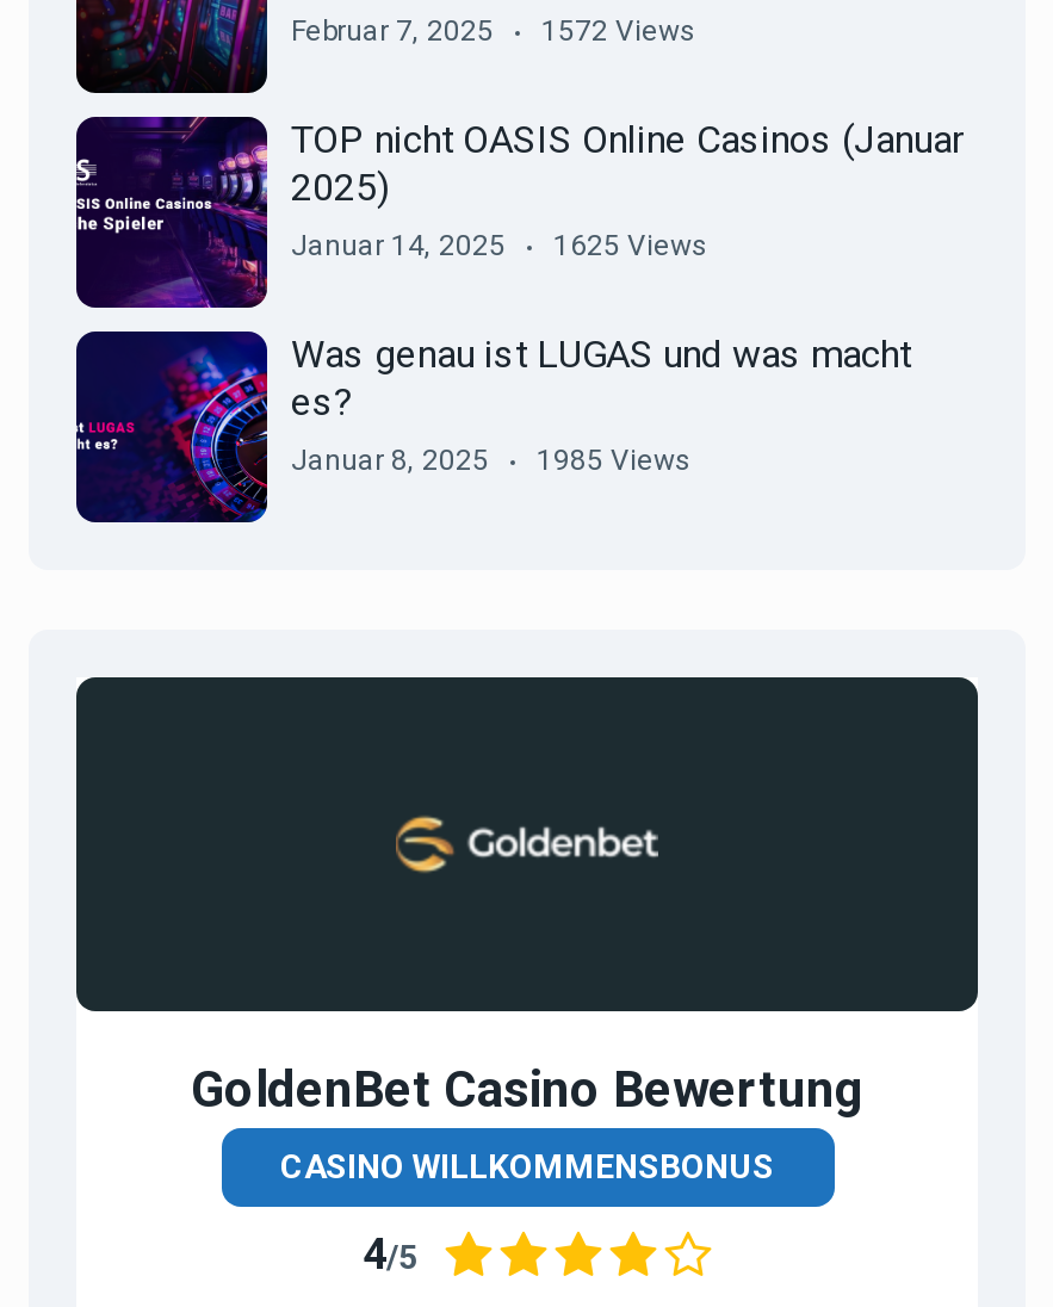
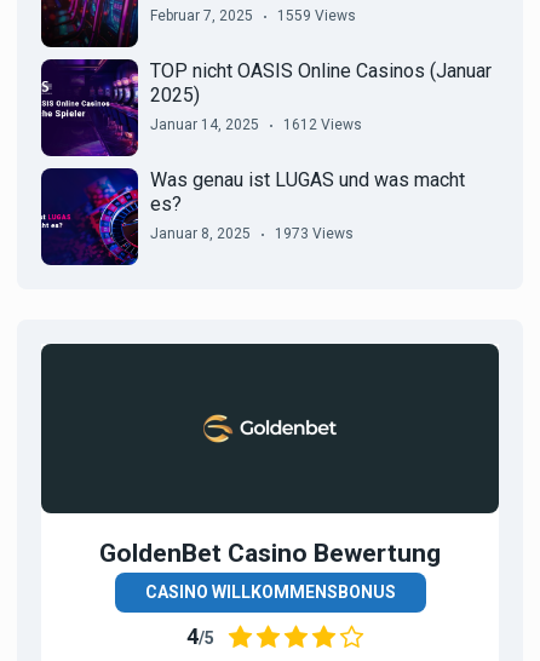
[291,14,696,48] Februar 7, 2025 1572 Views -> [150,7,356,24] Februar 7, 2025 1559 Views
[291,229,708,262] Januar 14, 2025 1625 Views -> [150,116,362,133] Januar 14, 2025 1612 Views
[291,444,692,477] Januar 8, 2025 1985 Views -> [150,225,354,242] Januar 8, 2025 1973 Views

